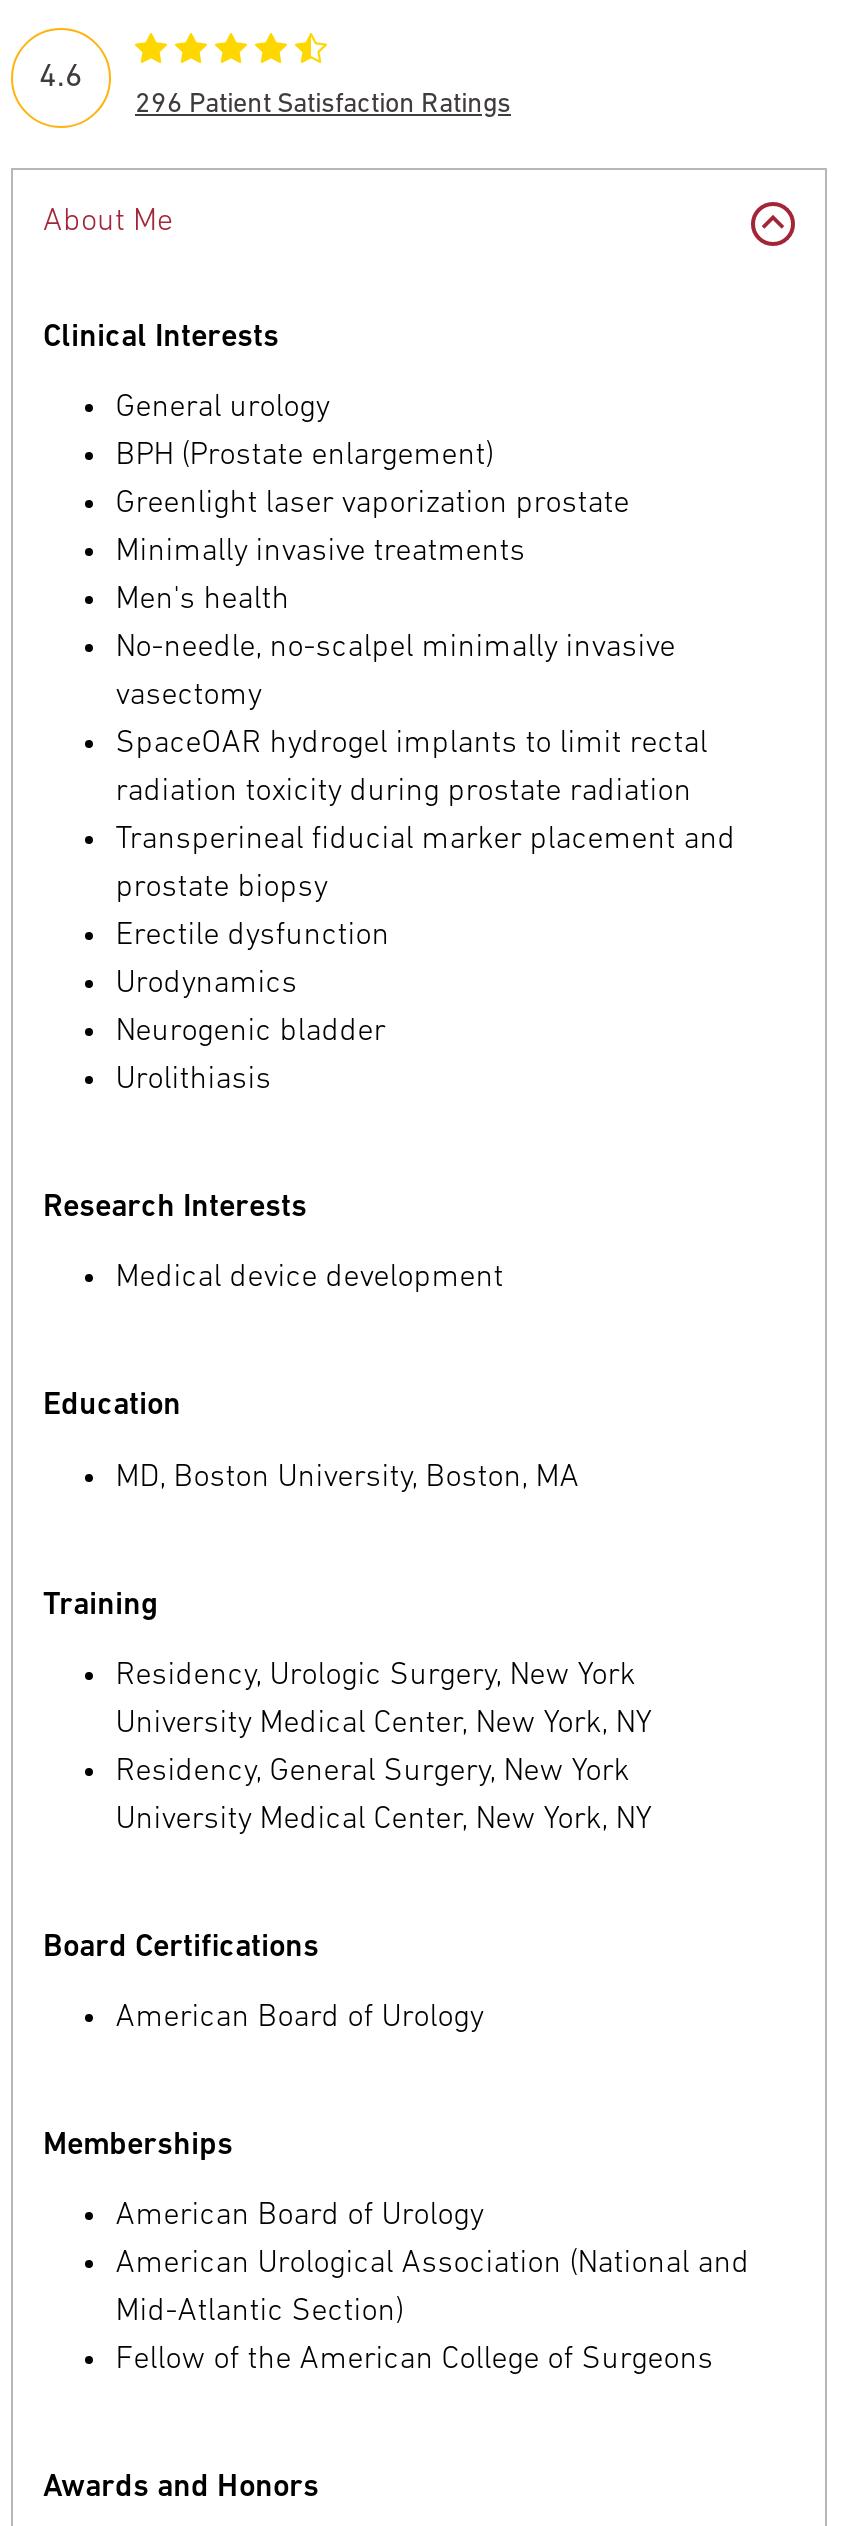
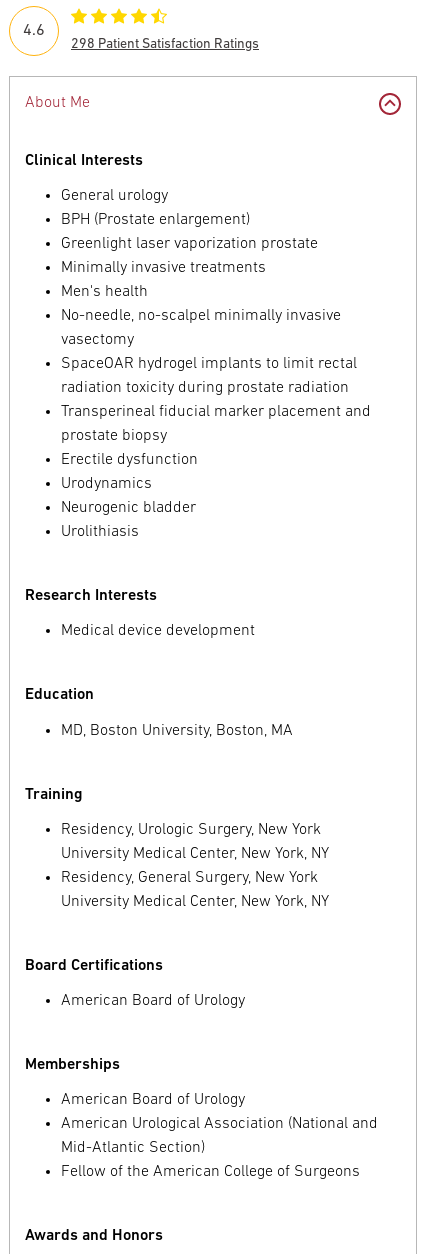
[135,90,511,120] 296 Patient Satisfaction Ratings -> [71,37,259,52] 298 Patient Satisfaction Ratings

